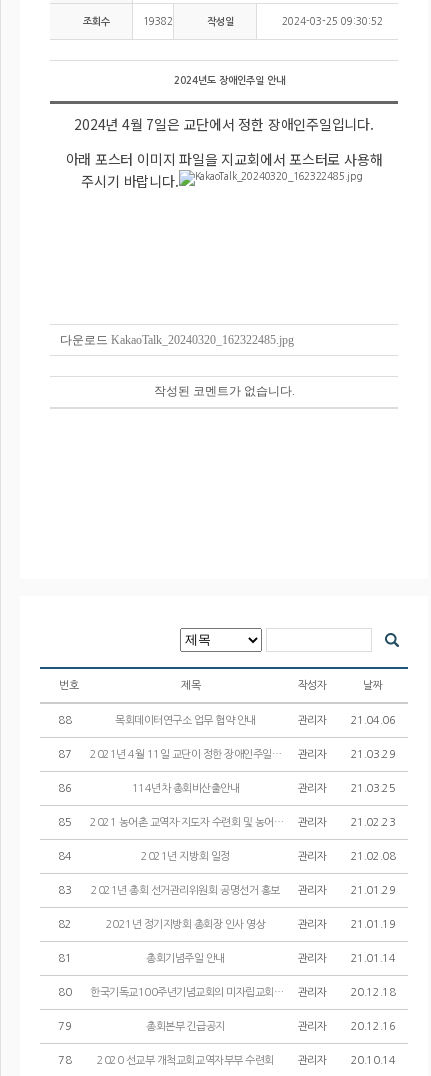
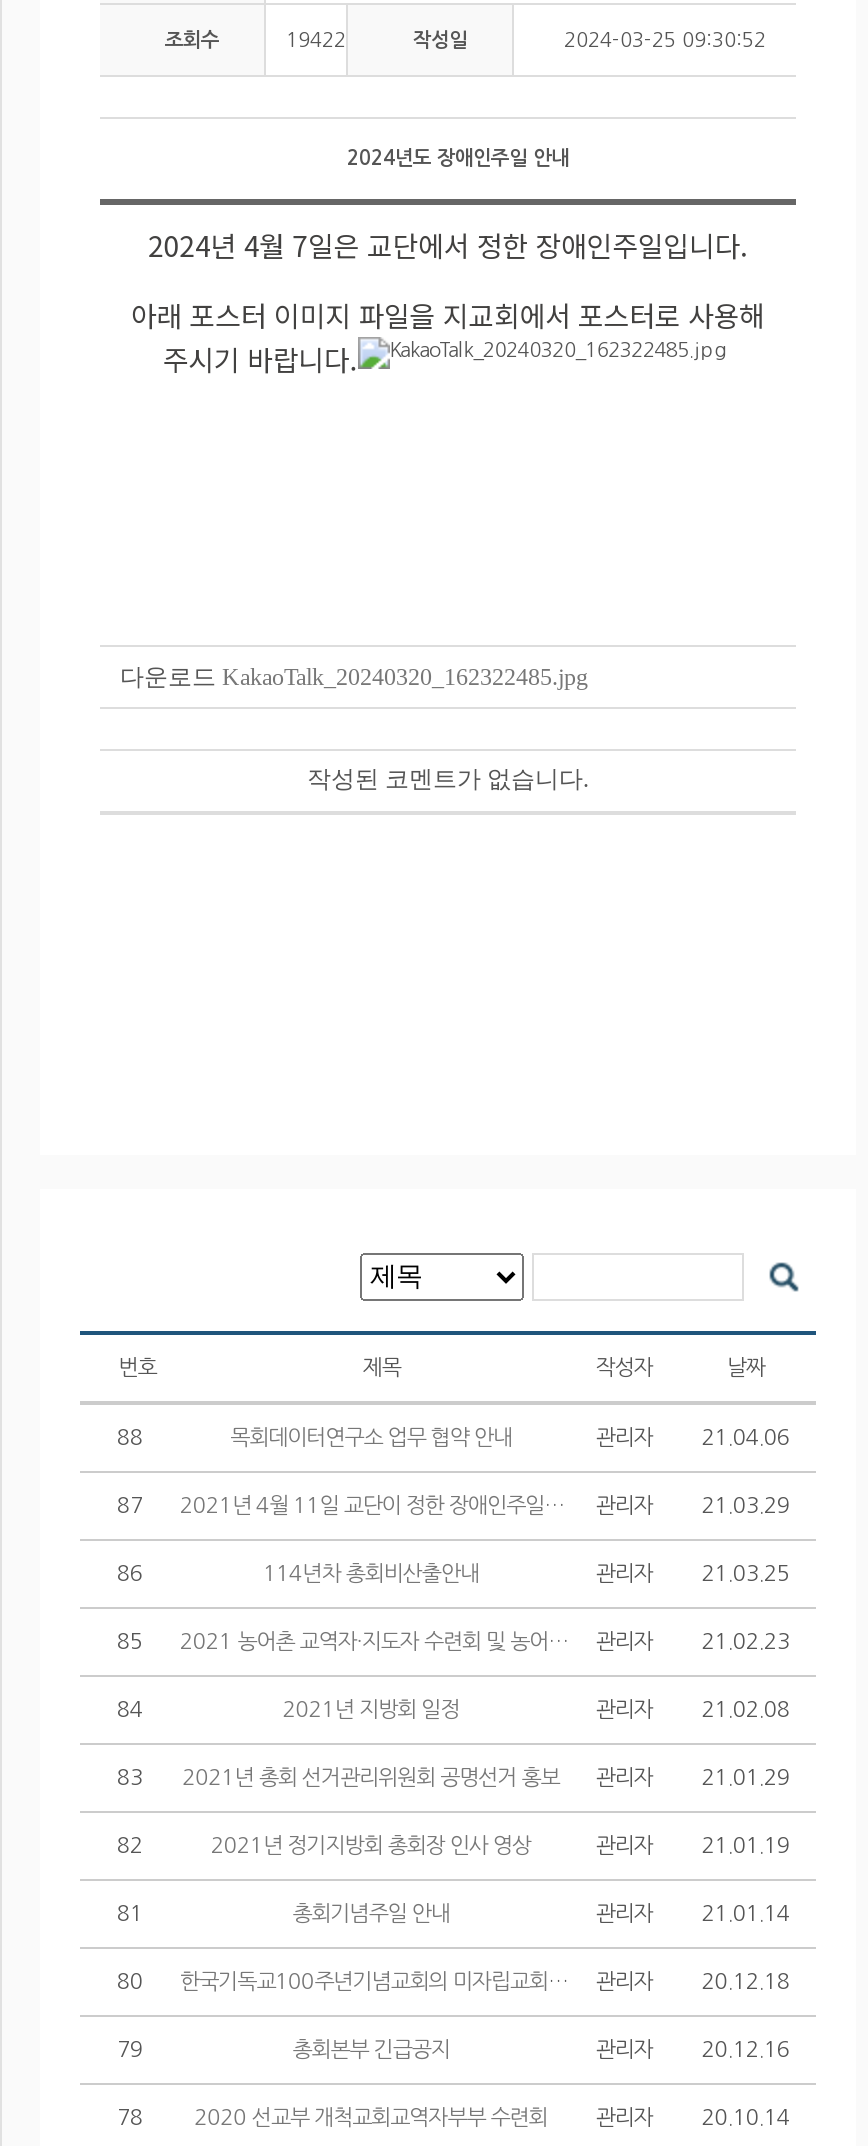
[143,16,173,26] 19382 -> [286,28,346,48] 19422

